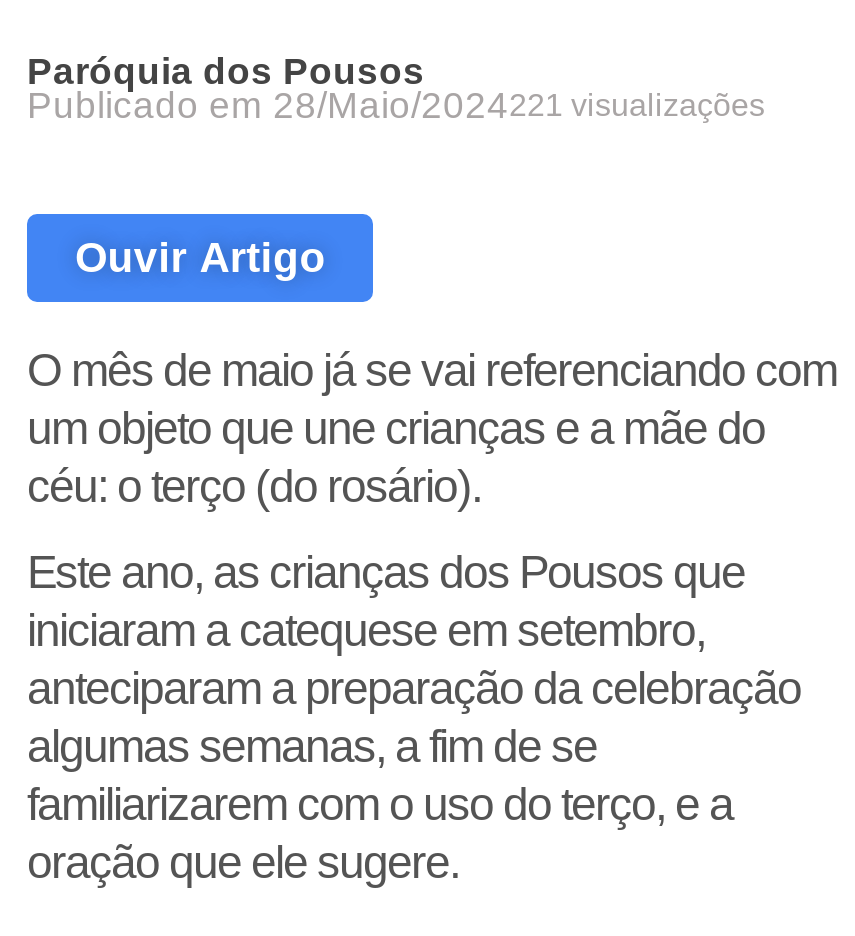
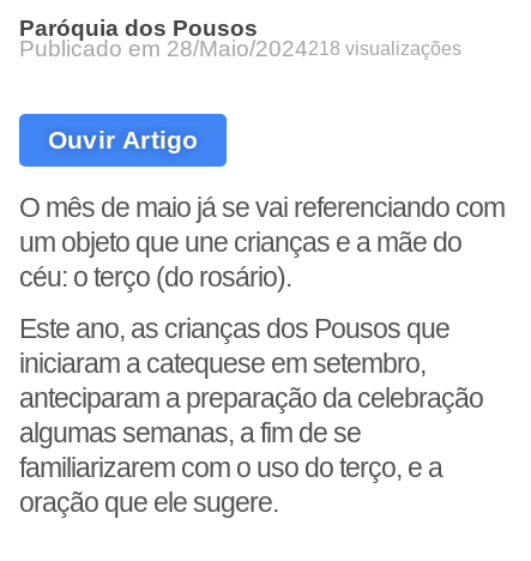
[27,84,765,126] Publicado em 28/Maio/2024221 visualizações -> [19,36,461,61] Publicado em 28/Maio/2024218 visualizações

